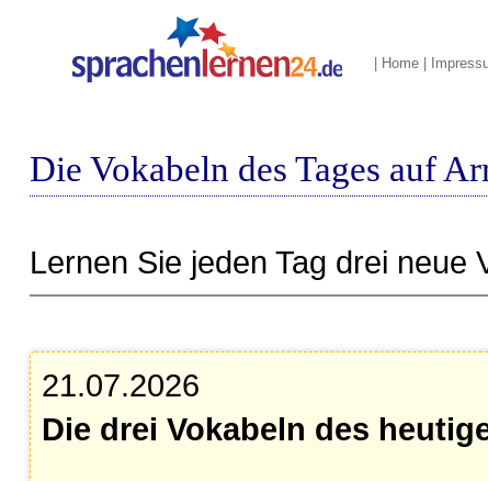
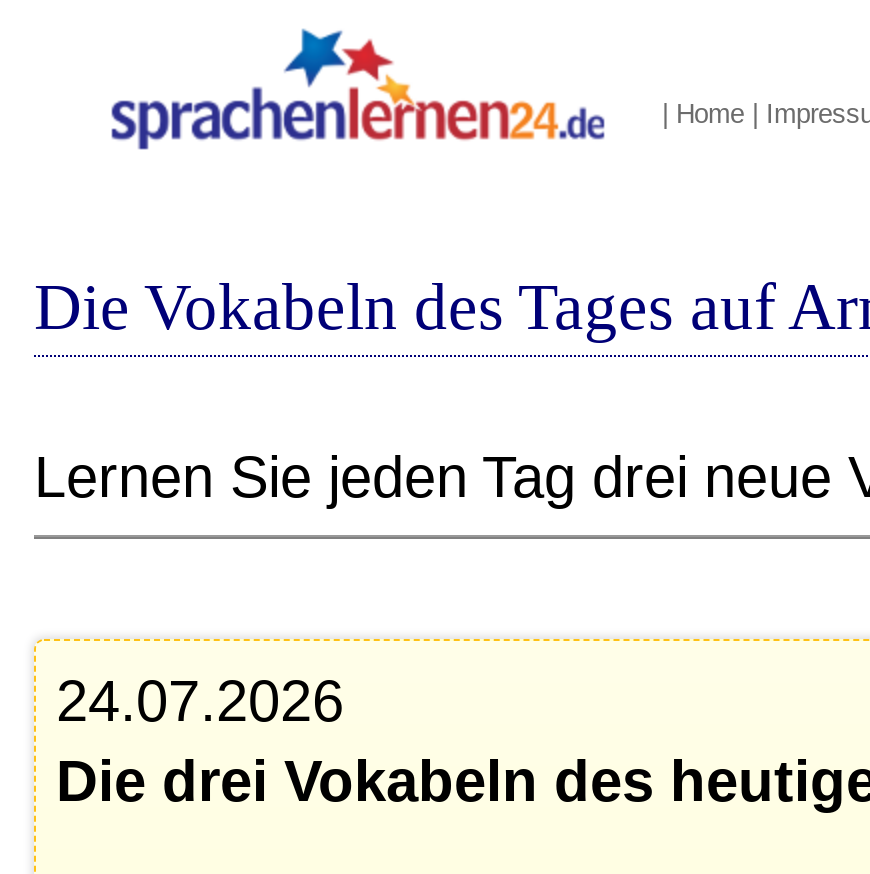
[42,368,200,403] 21.07.2026 -> [56,668,344,732] 24.07.2026

